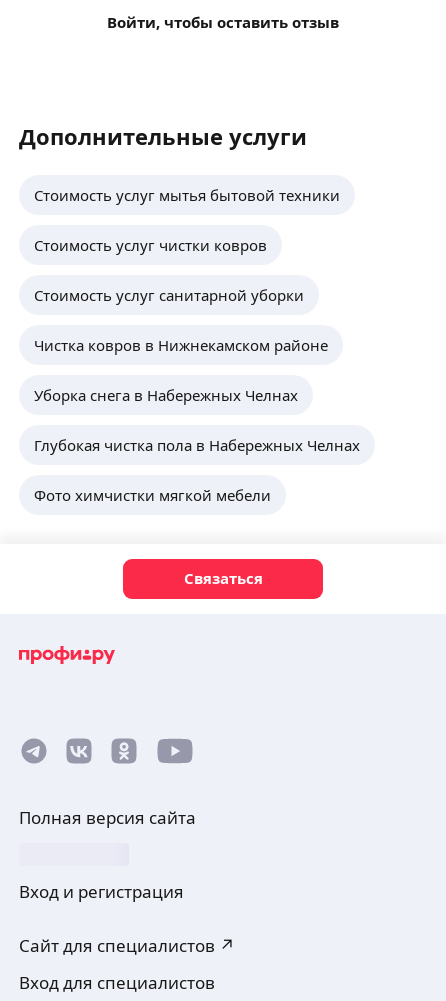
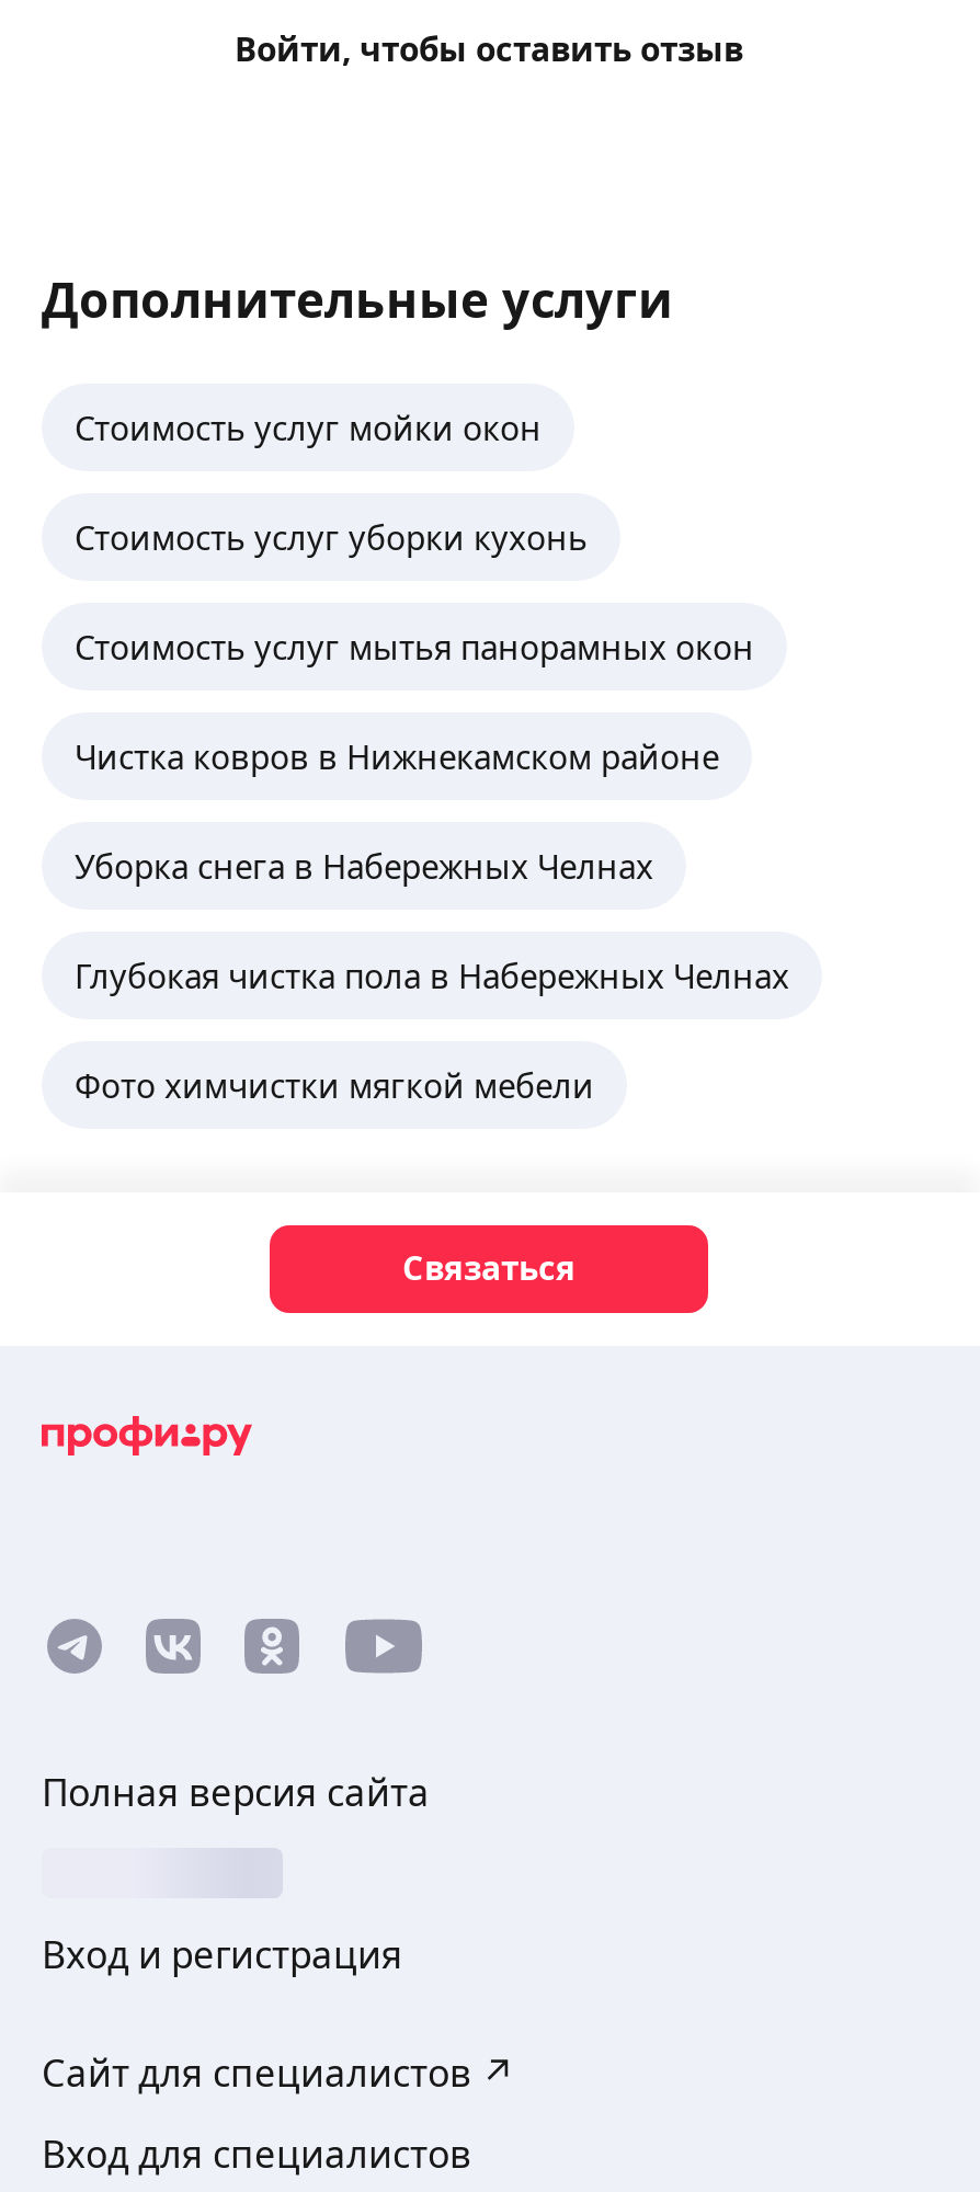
[34,184,340,204] Стоимость услуг мытья бытовой техники -> [75,404,542,448] Стоимость услуг мойки окон
[34,234,267,254] Стоимость услуг чистки ковров -> [75,514,588,558] Стоимость услуг уборки кухонь
[34,284,304,304] Стоимость услуг санитарной уборки -> [75,624,754,667] Стоимость услуг мытья панорамных окон

